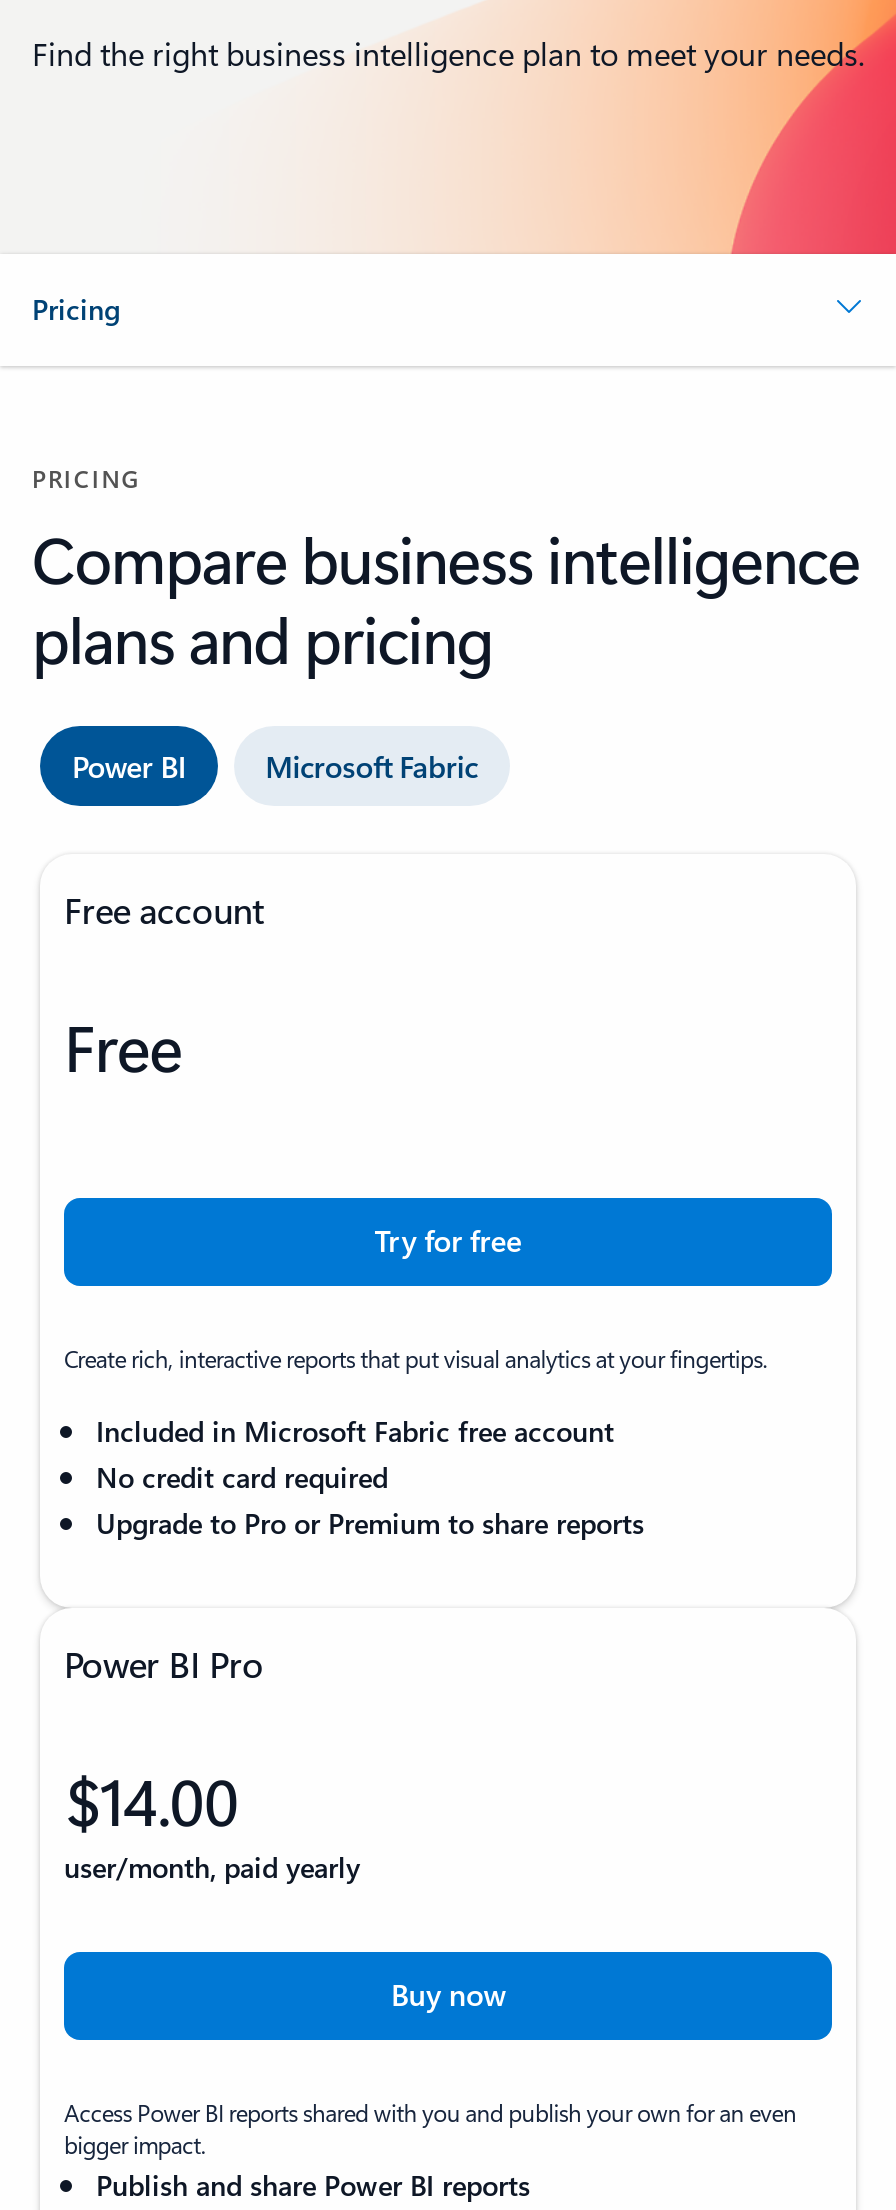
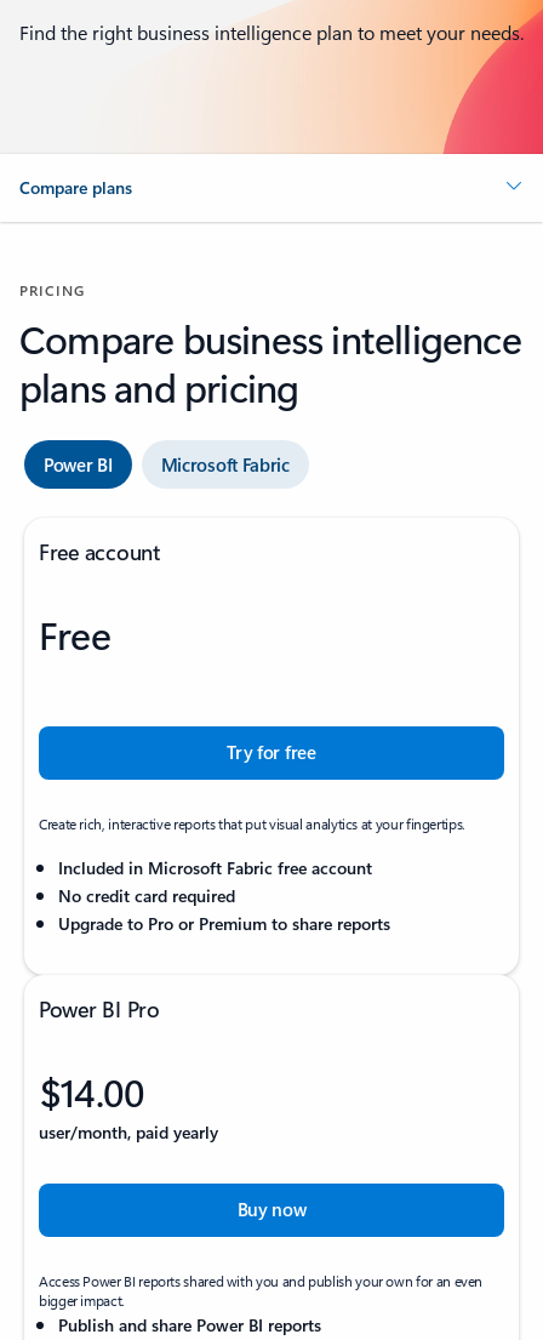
[32,290,120,328] Pricing -> [19,176,132,199] Compare plans

